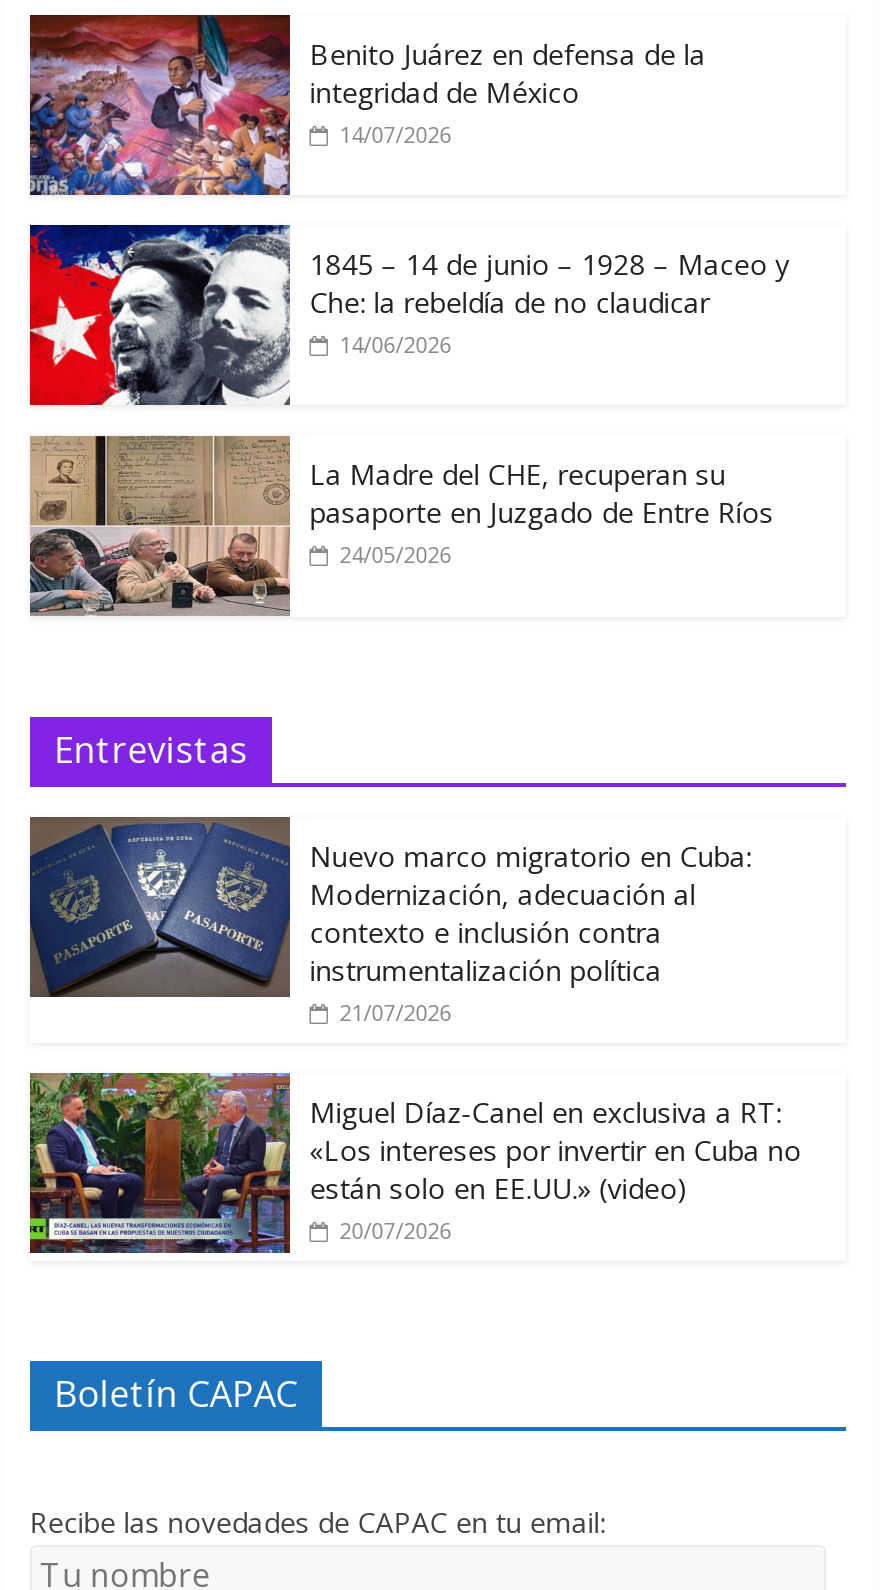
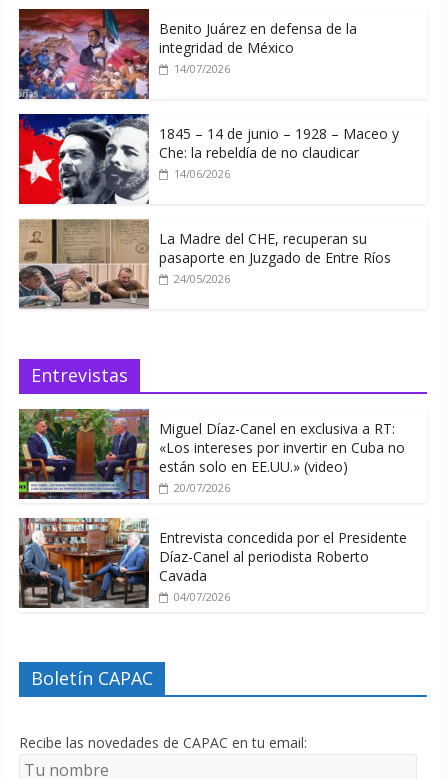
[30,816,752,1026] [image] | Nuevo marco migratorio en Cuba: | Modernización, adecuación al | contexto e inclusión contra | instrumentalización política | 21/07/2026 -> none
moved [26,1070,802,1258] -> [17,408,405,502]: [image] | Miguel Díaz-Canel en exclusiva a RT: | «Los intereses por invertir en Cuba no | están solo en EE.UU.» (video) | 20/07/2026
none -> [18,517,407,608] [image] | Entrevista concedida por el Presidente | Díaz-Canel al periodista Roberto | Cavada | 04/07/2026

